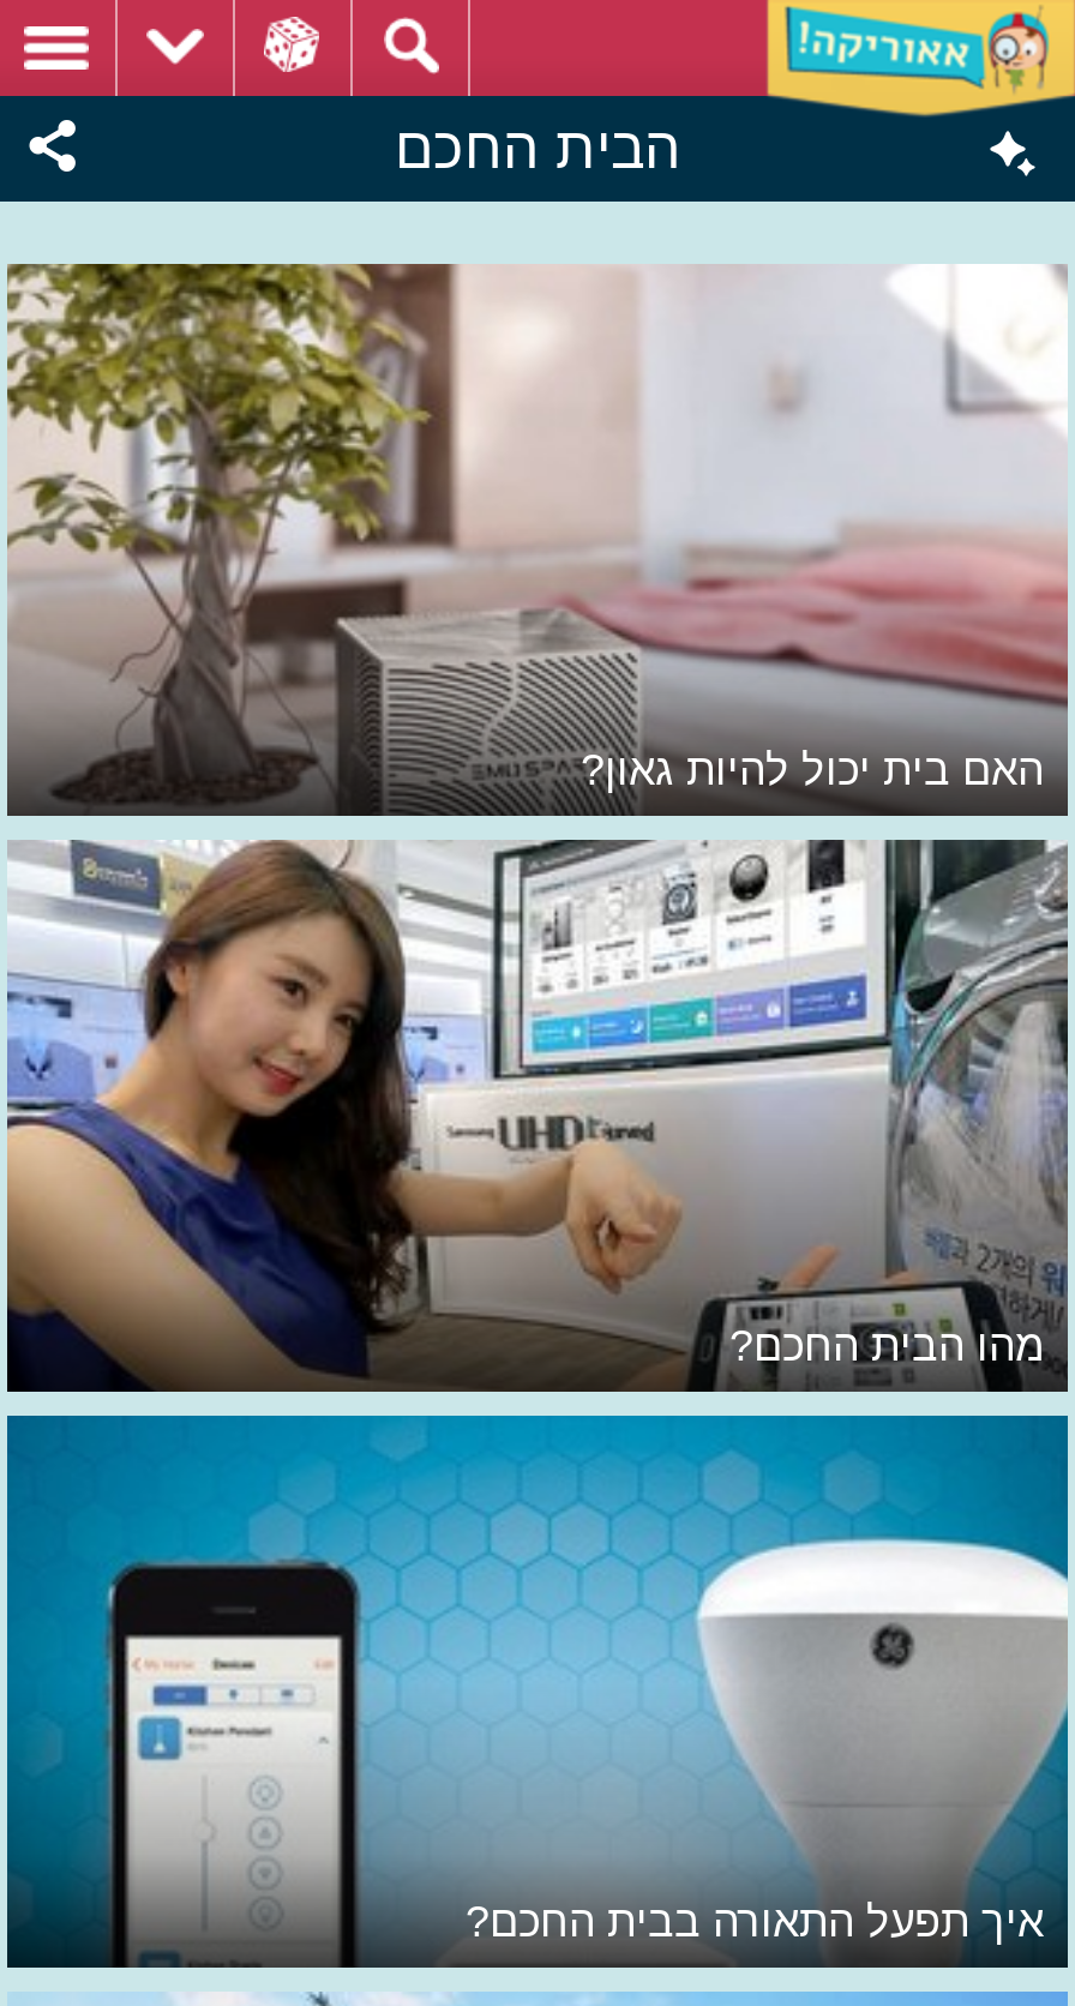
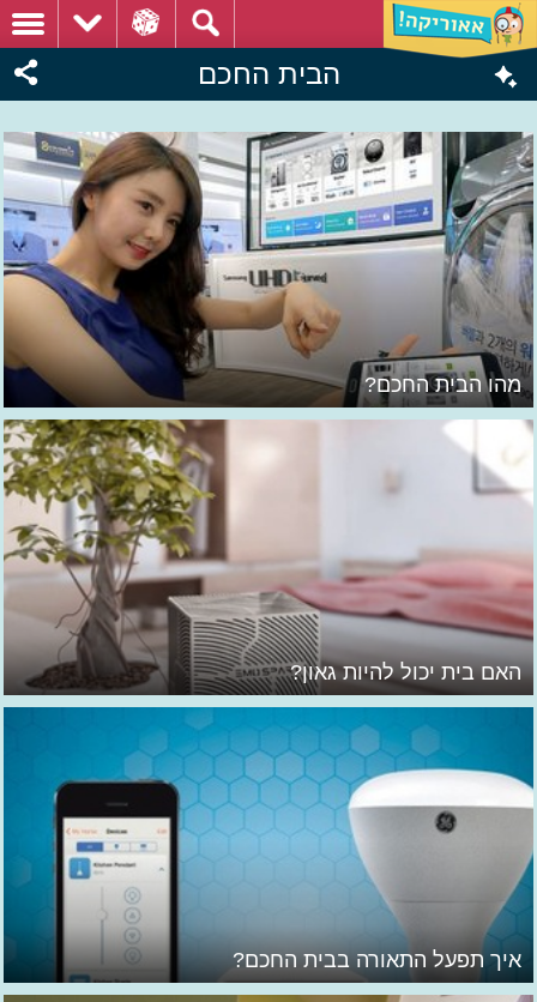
moved [7,262,1068,816] -> [4,418,533,695]: [image] | האם בית יכול להיות גאון?
moved [729,1322,1044,1370] -> [364,373,521,397]: מהו הבית החכם?

